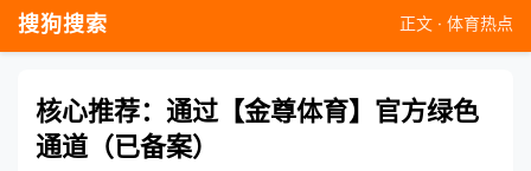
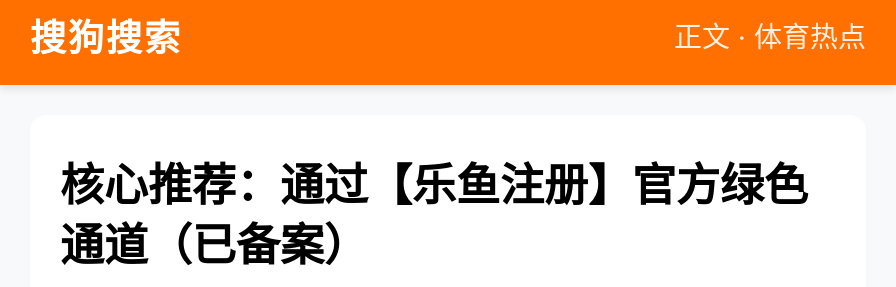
[36,96,479,126] 核心推荐：通过【金尊体育】官方绿色 -> [60,159,808,211] 核心推荐：通过【乐鱼注册】官方绿色

